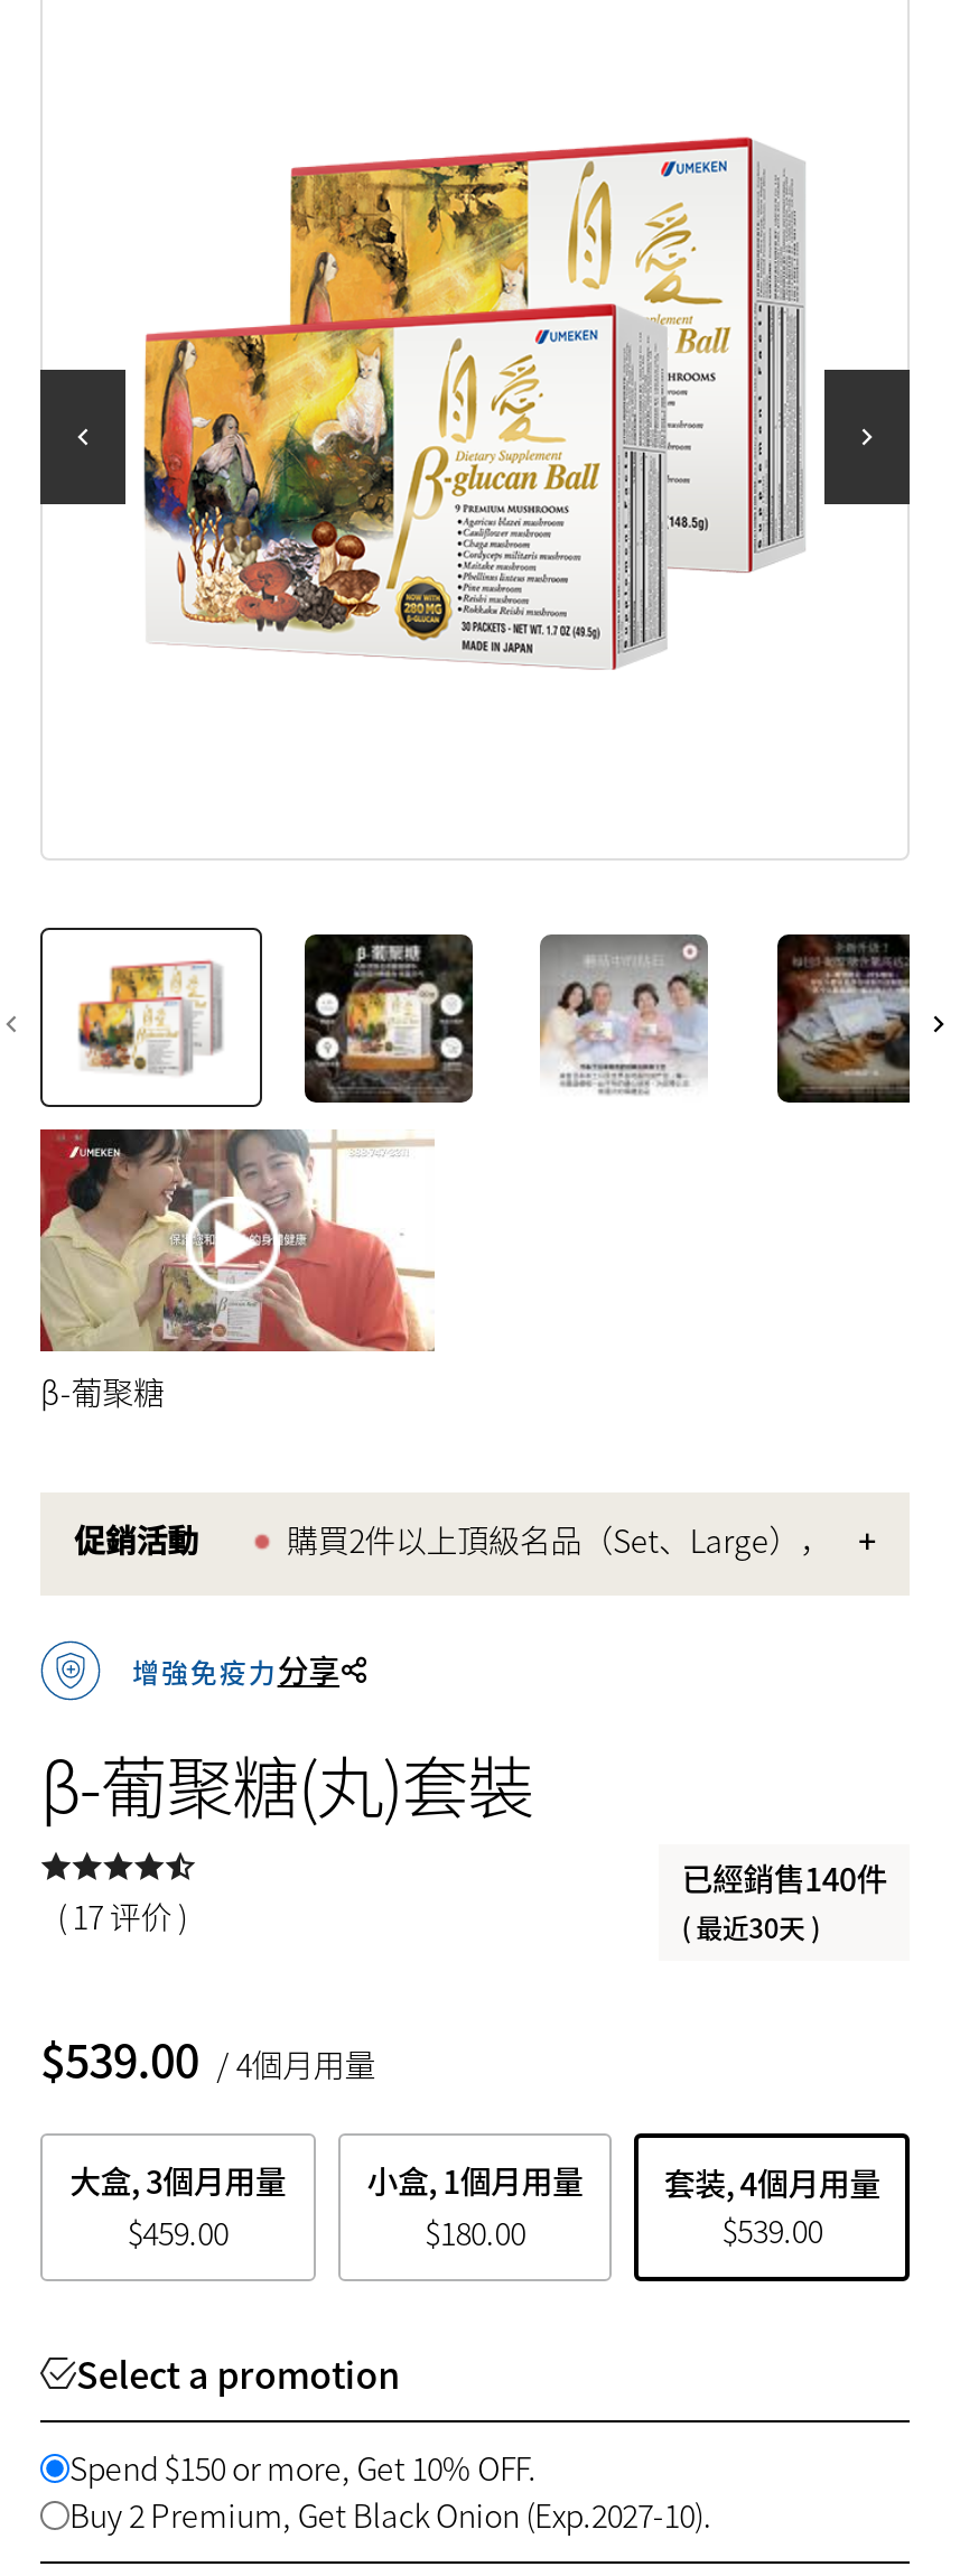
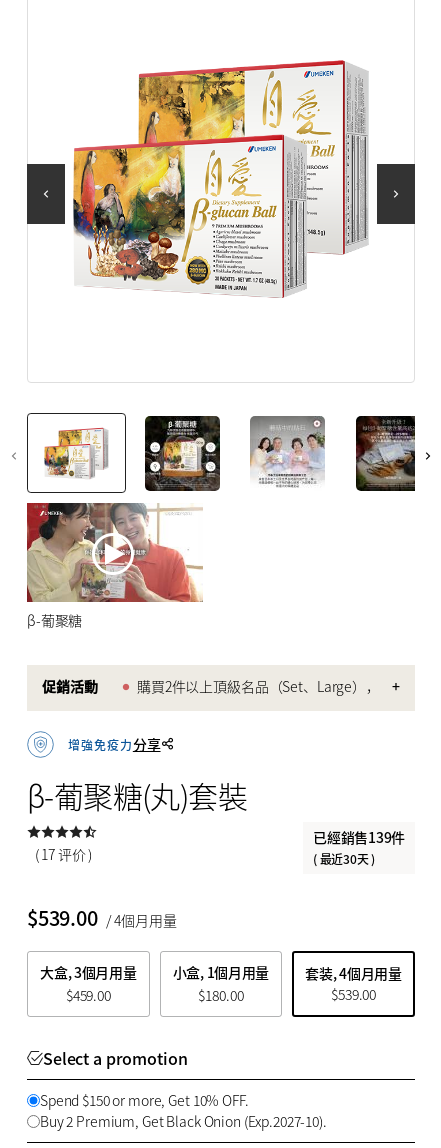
[682,1855,887,1900] 已經銷售140件 -> [313,827,405,847] 已經銷售139件

